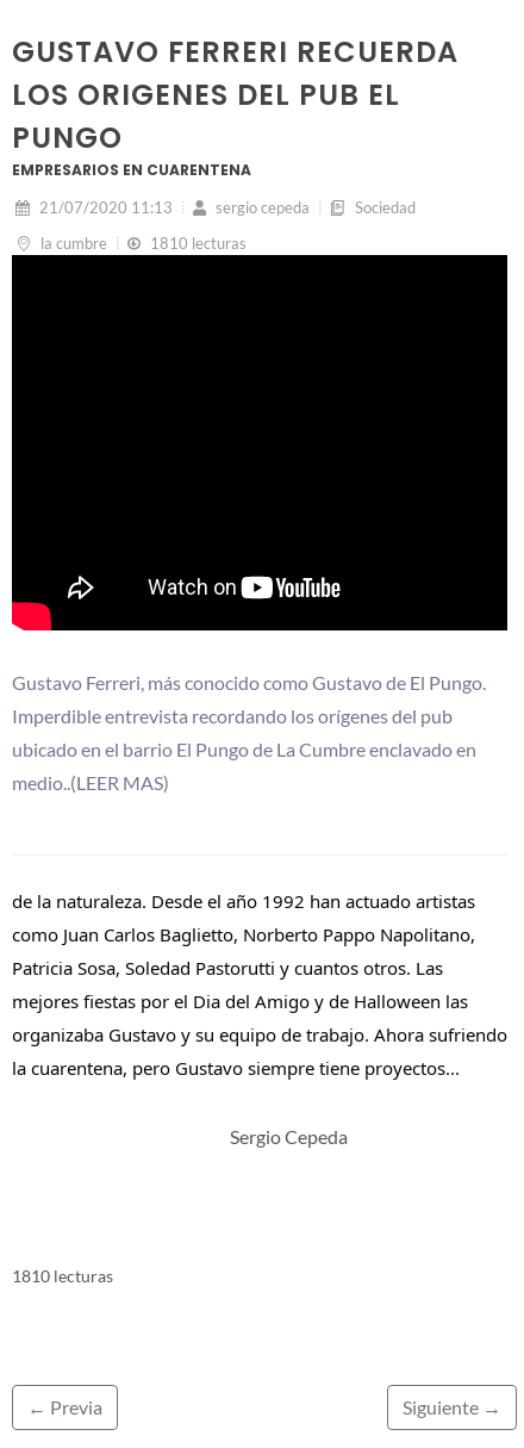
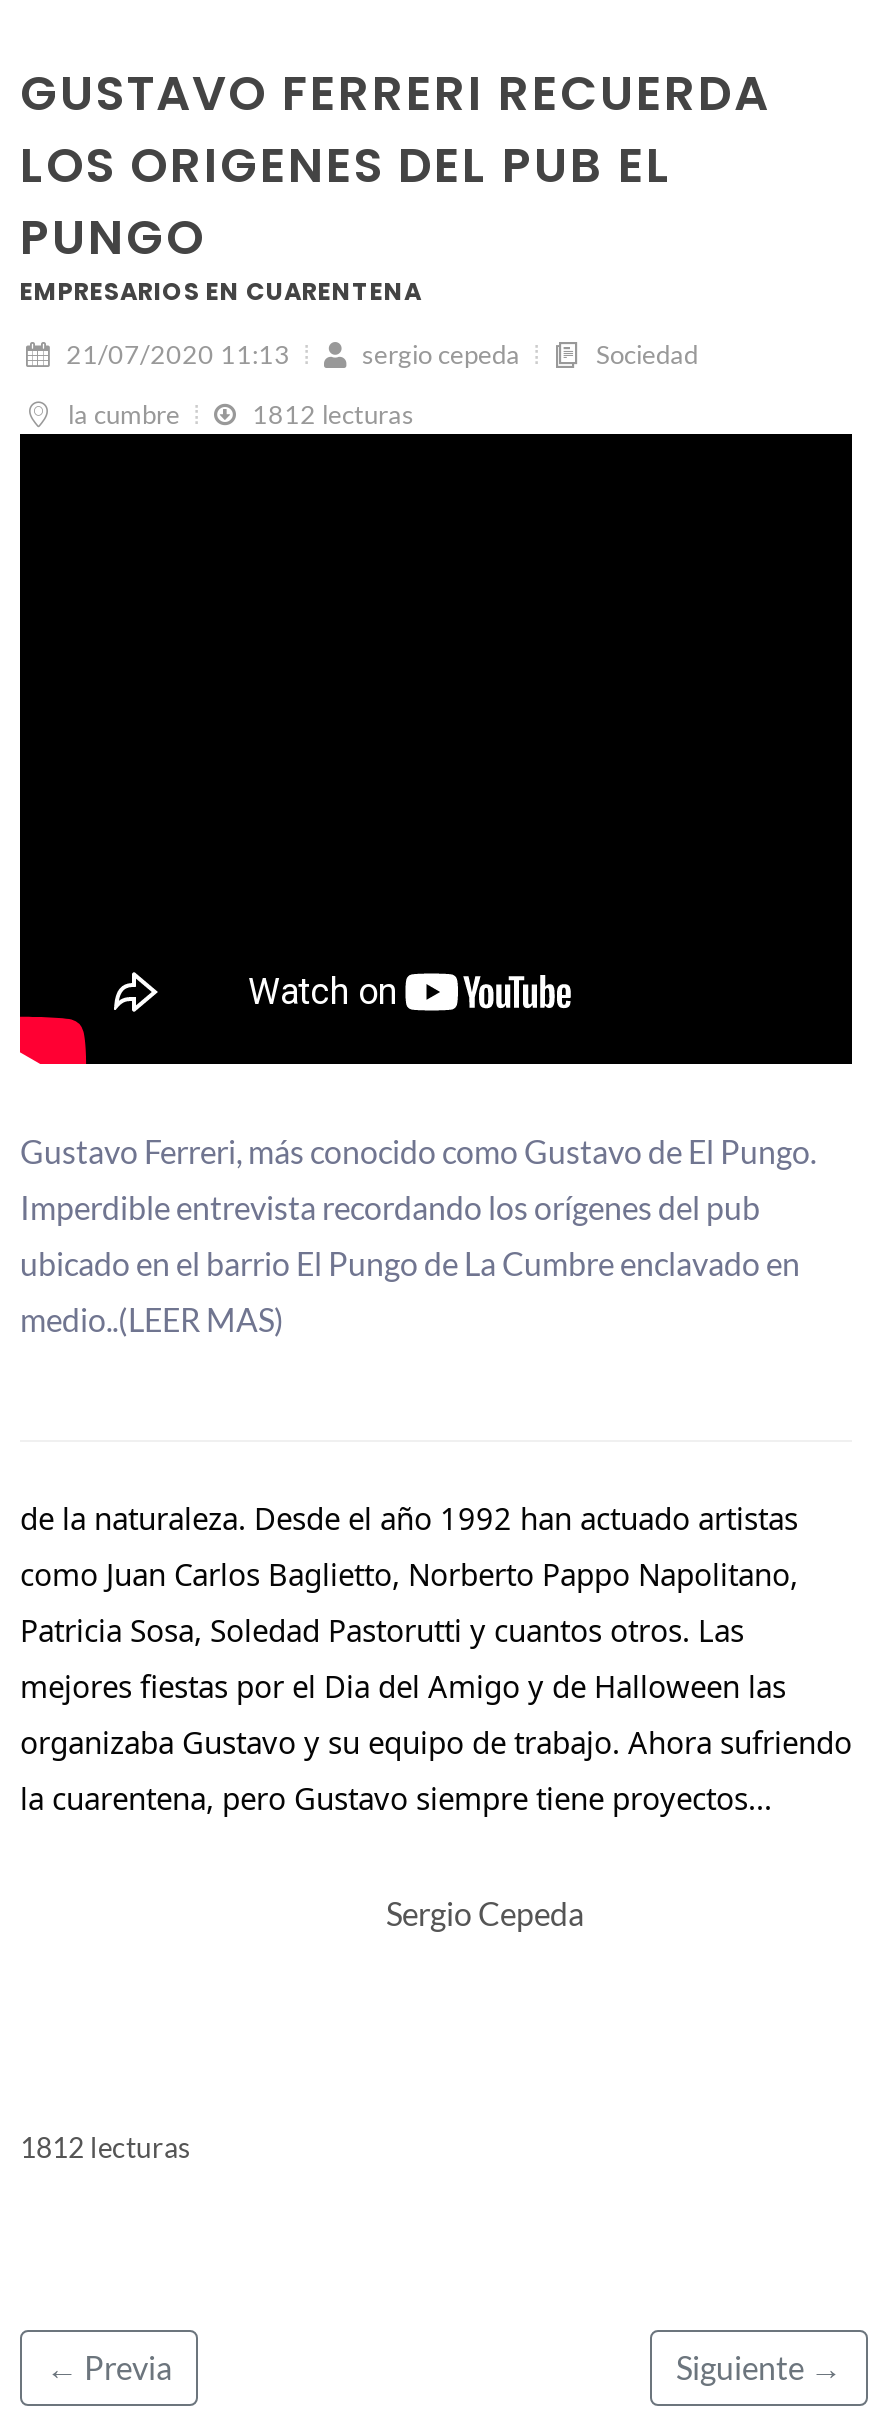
[146,233,247,252] 1810 lecturas -> [246,397,414,429] 1812 lecturas
[12,1265,113,1285] 1810 lecturas -> [20,2129,190,2163] 1812 lecturas

